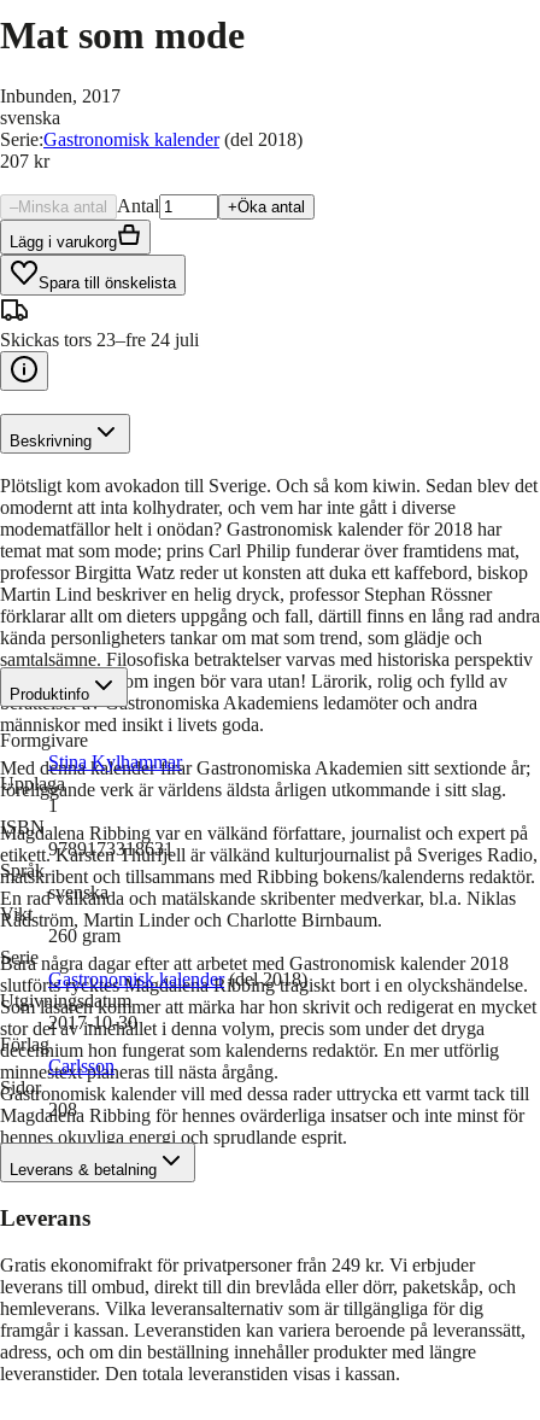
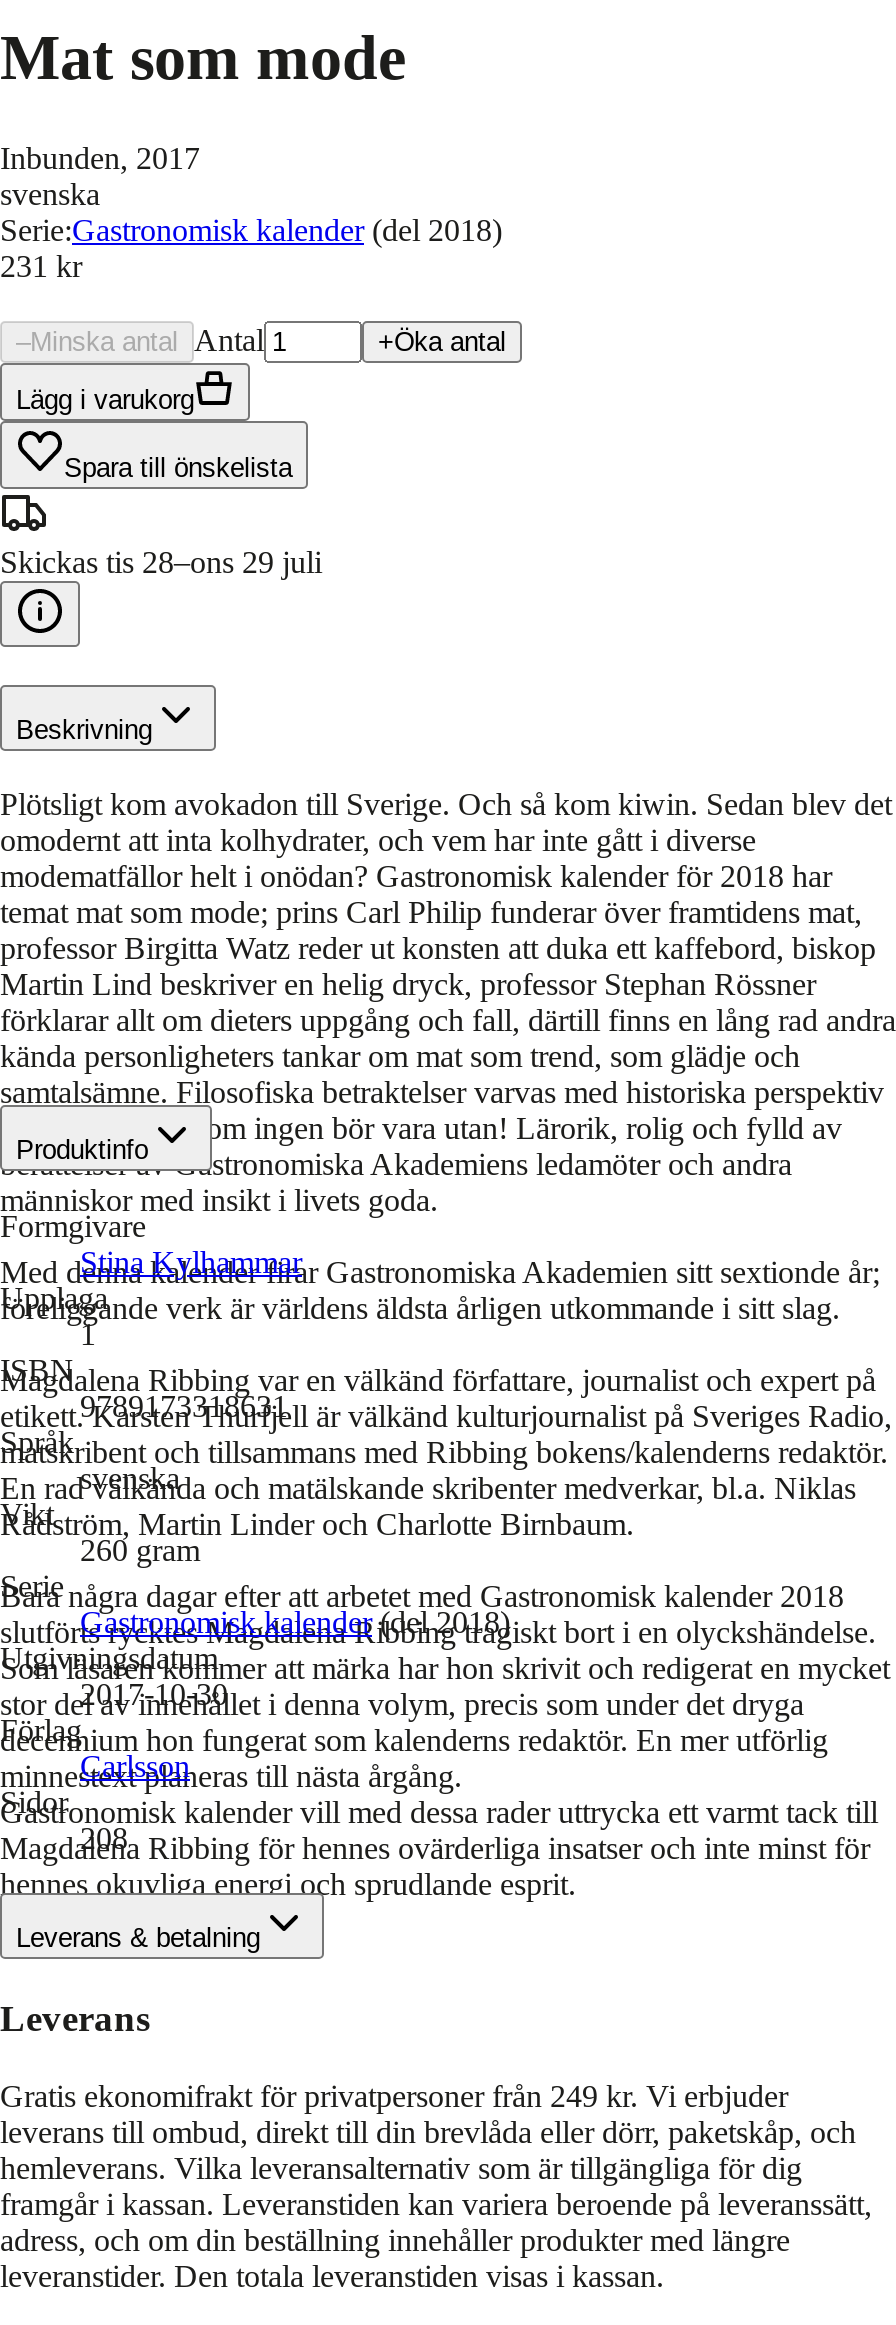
[0,151,49,171] 207 kr -> [0,249,82,283] 231 kr
[0,329,199,350] Skickas tors 23–fre 24 juli -> [0,545,322,579] Skickas tis 28–ons 29 juli

